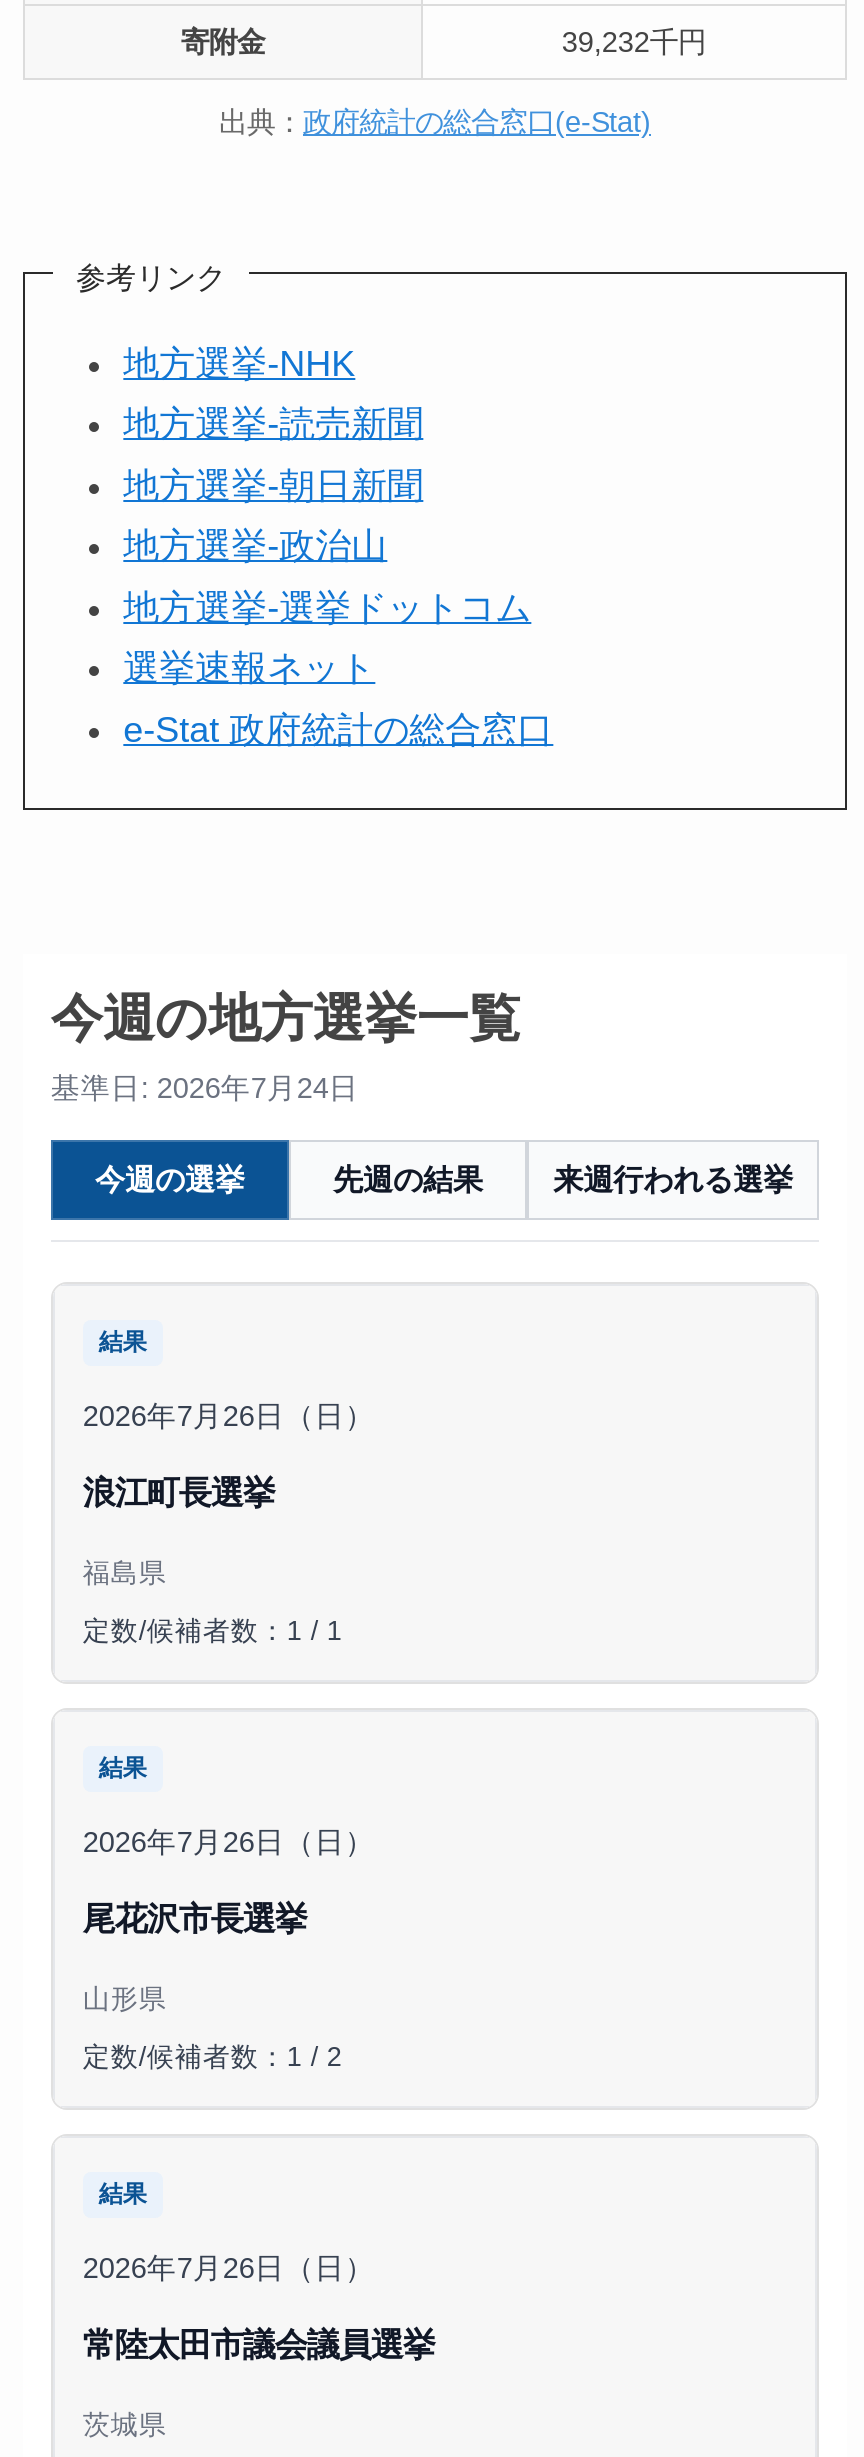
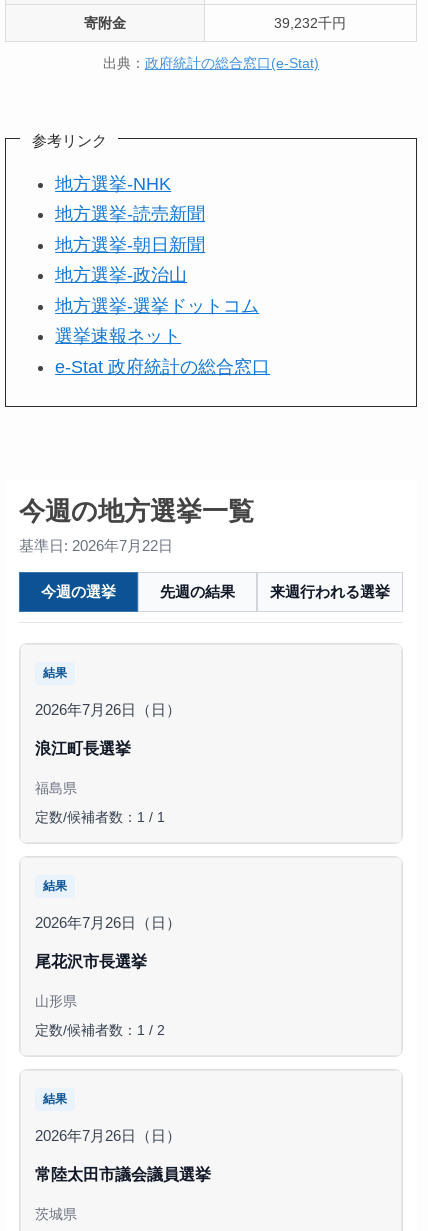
[51,1072,359,1104] 基準日: 2026年7月24日 -> [19,538,173,554] 基準日: 2026年7月22日

